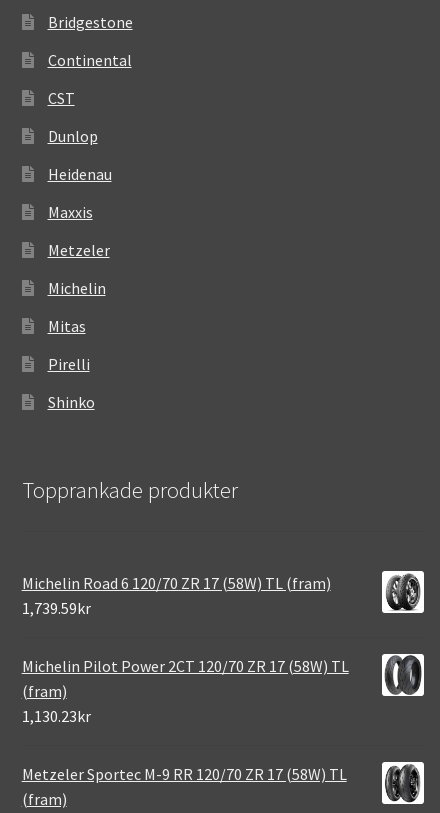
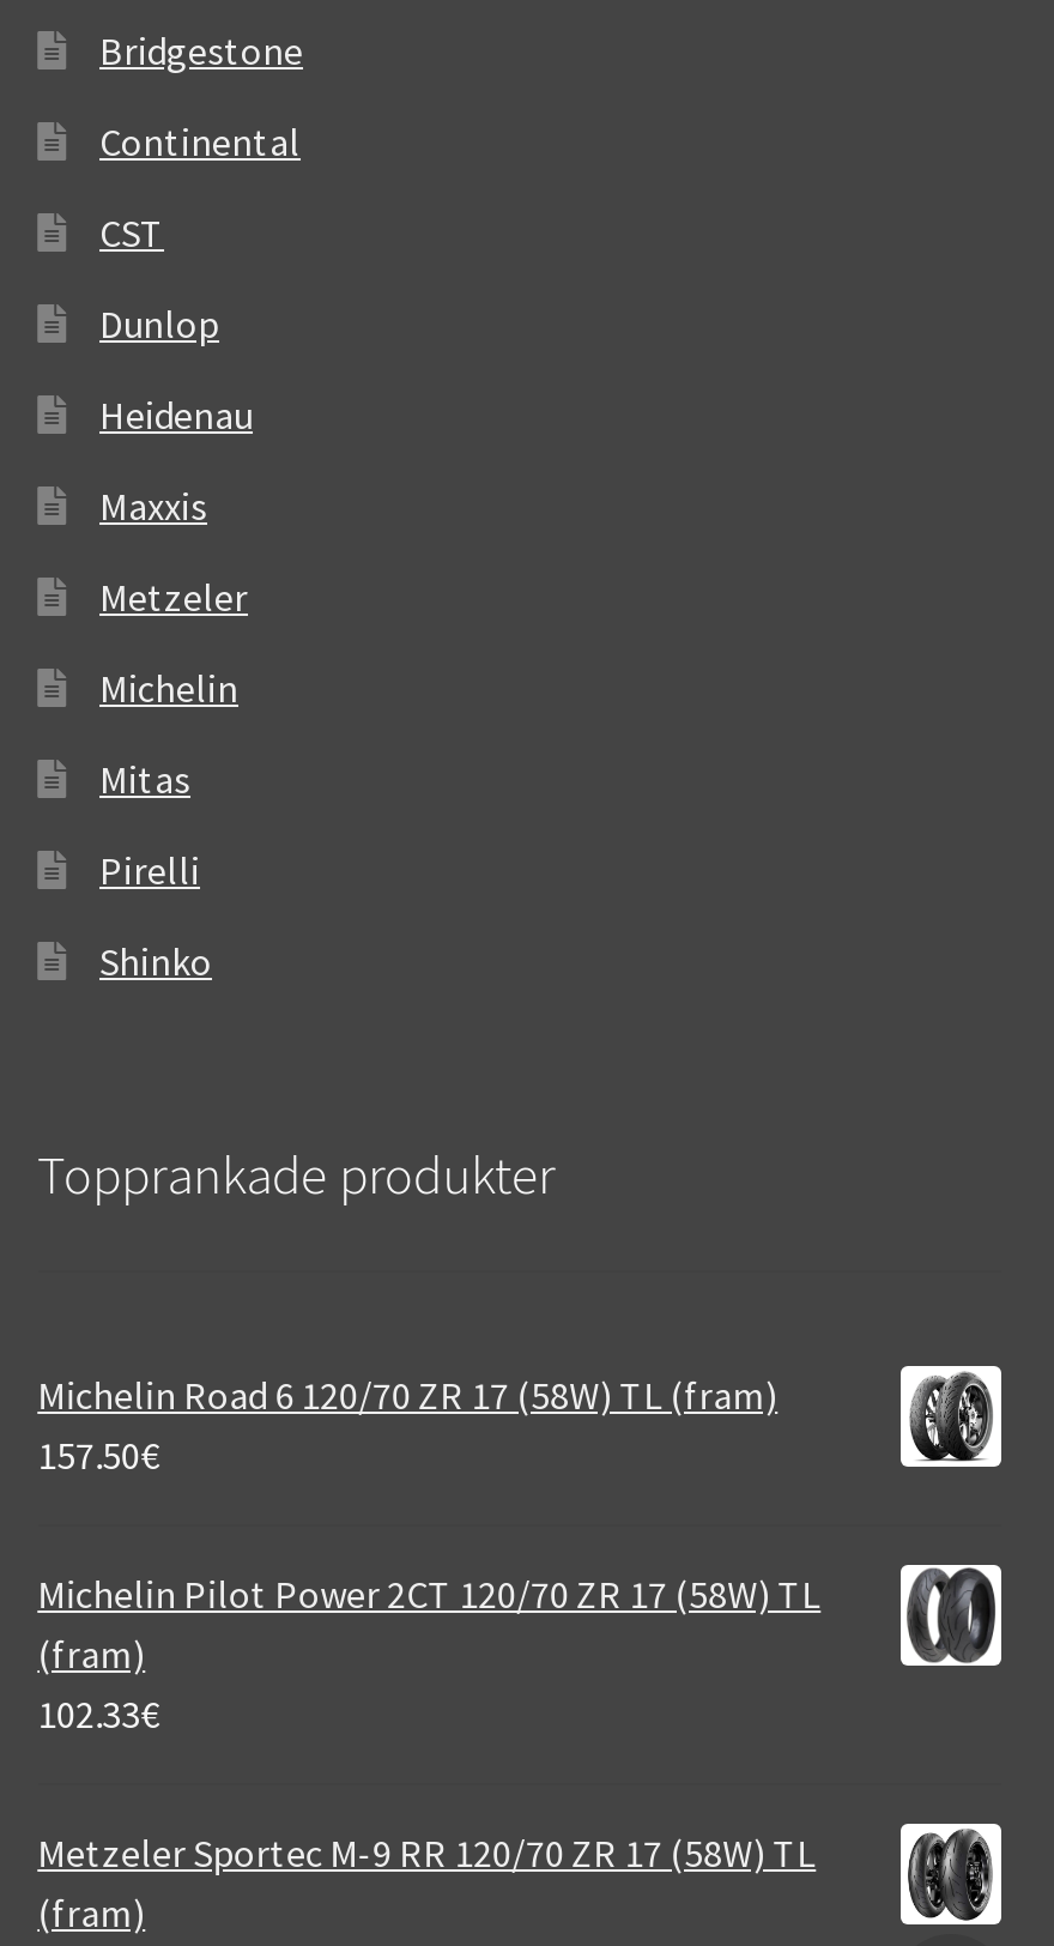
[22,598,91,618] 1,739.59kr -> [37,1430,160,1478] 157.50€
[22,706,91,726] 1,130.23kr -> [37,1689,160,1737] 102.33€

